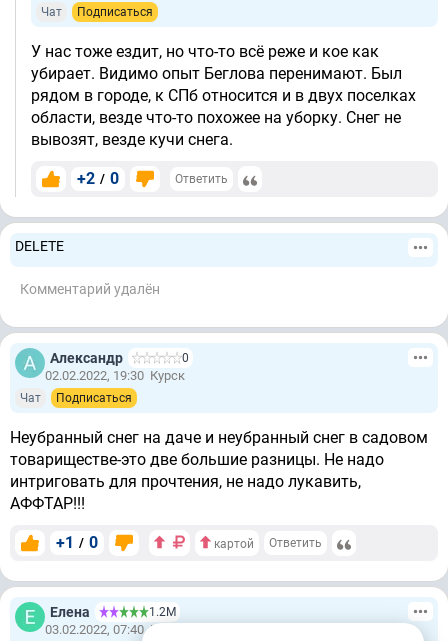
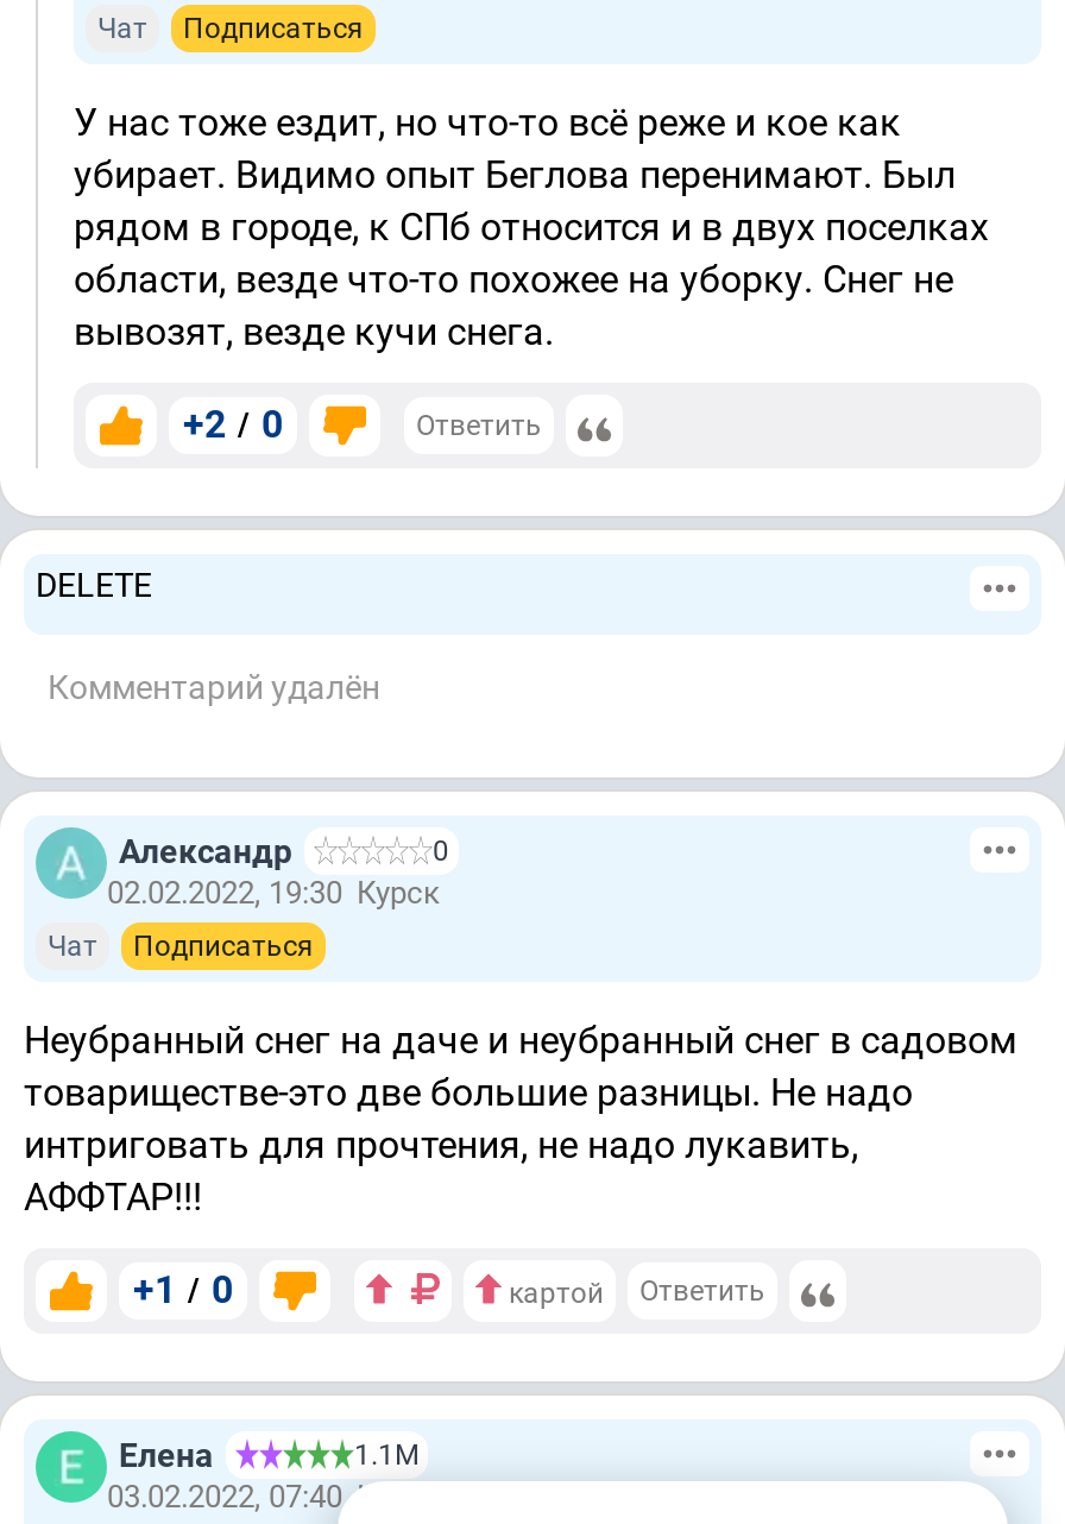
[149,605,176,619] 1.2М -> [354,1438,418,1471] 1.1М

